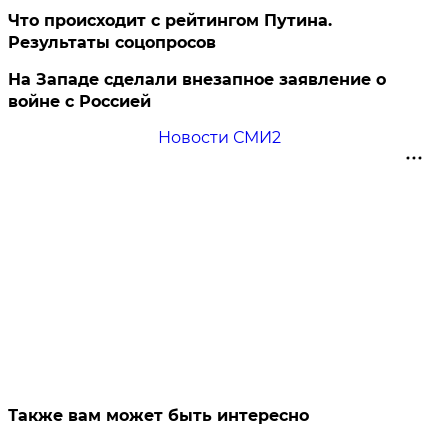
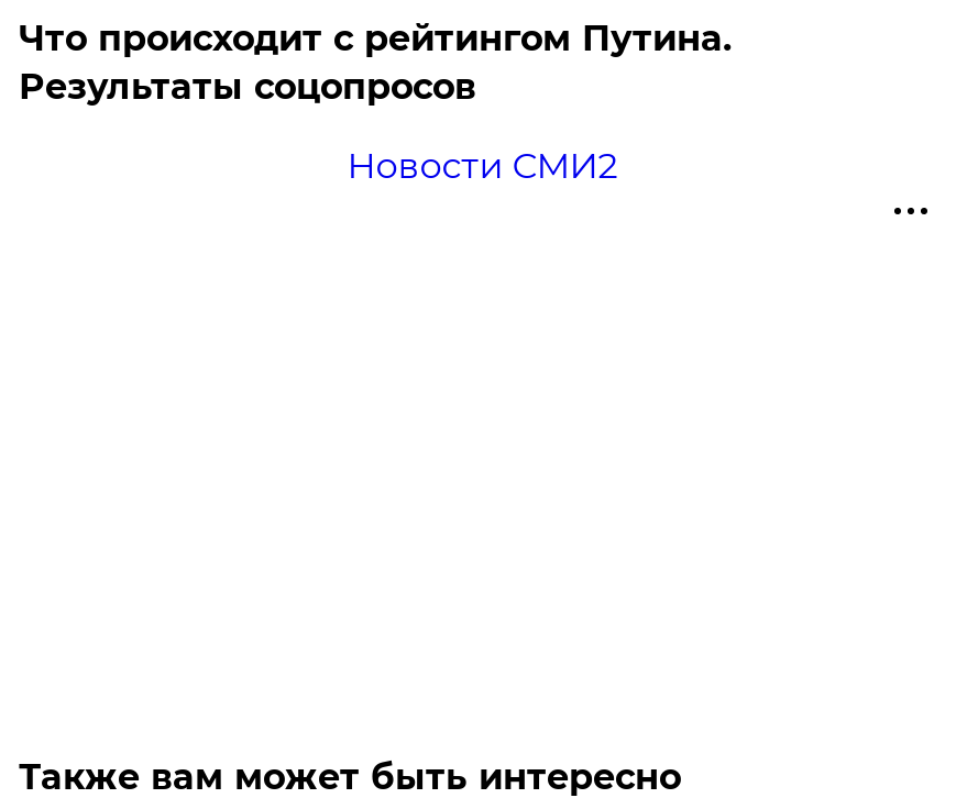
[8,70,386,111] На Западе сделали внезапное заявление о | войне с Россией -> none

